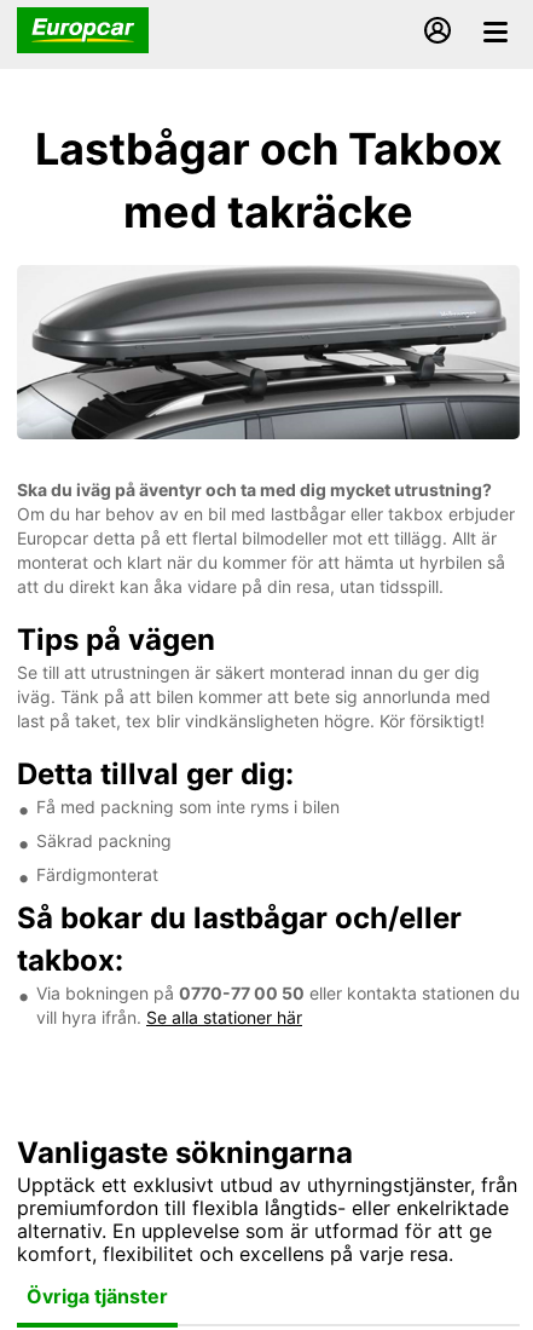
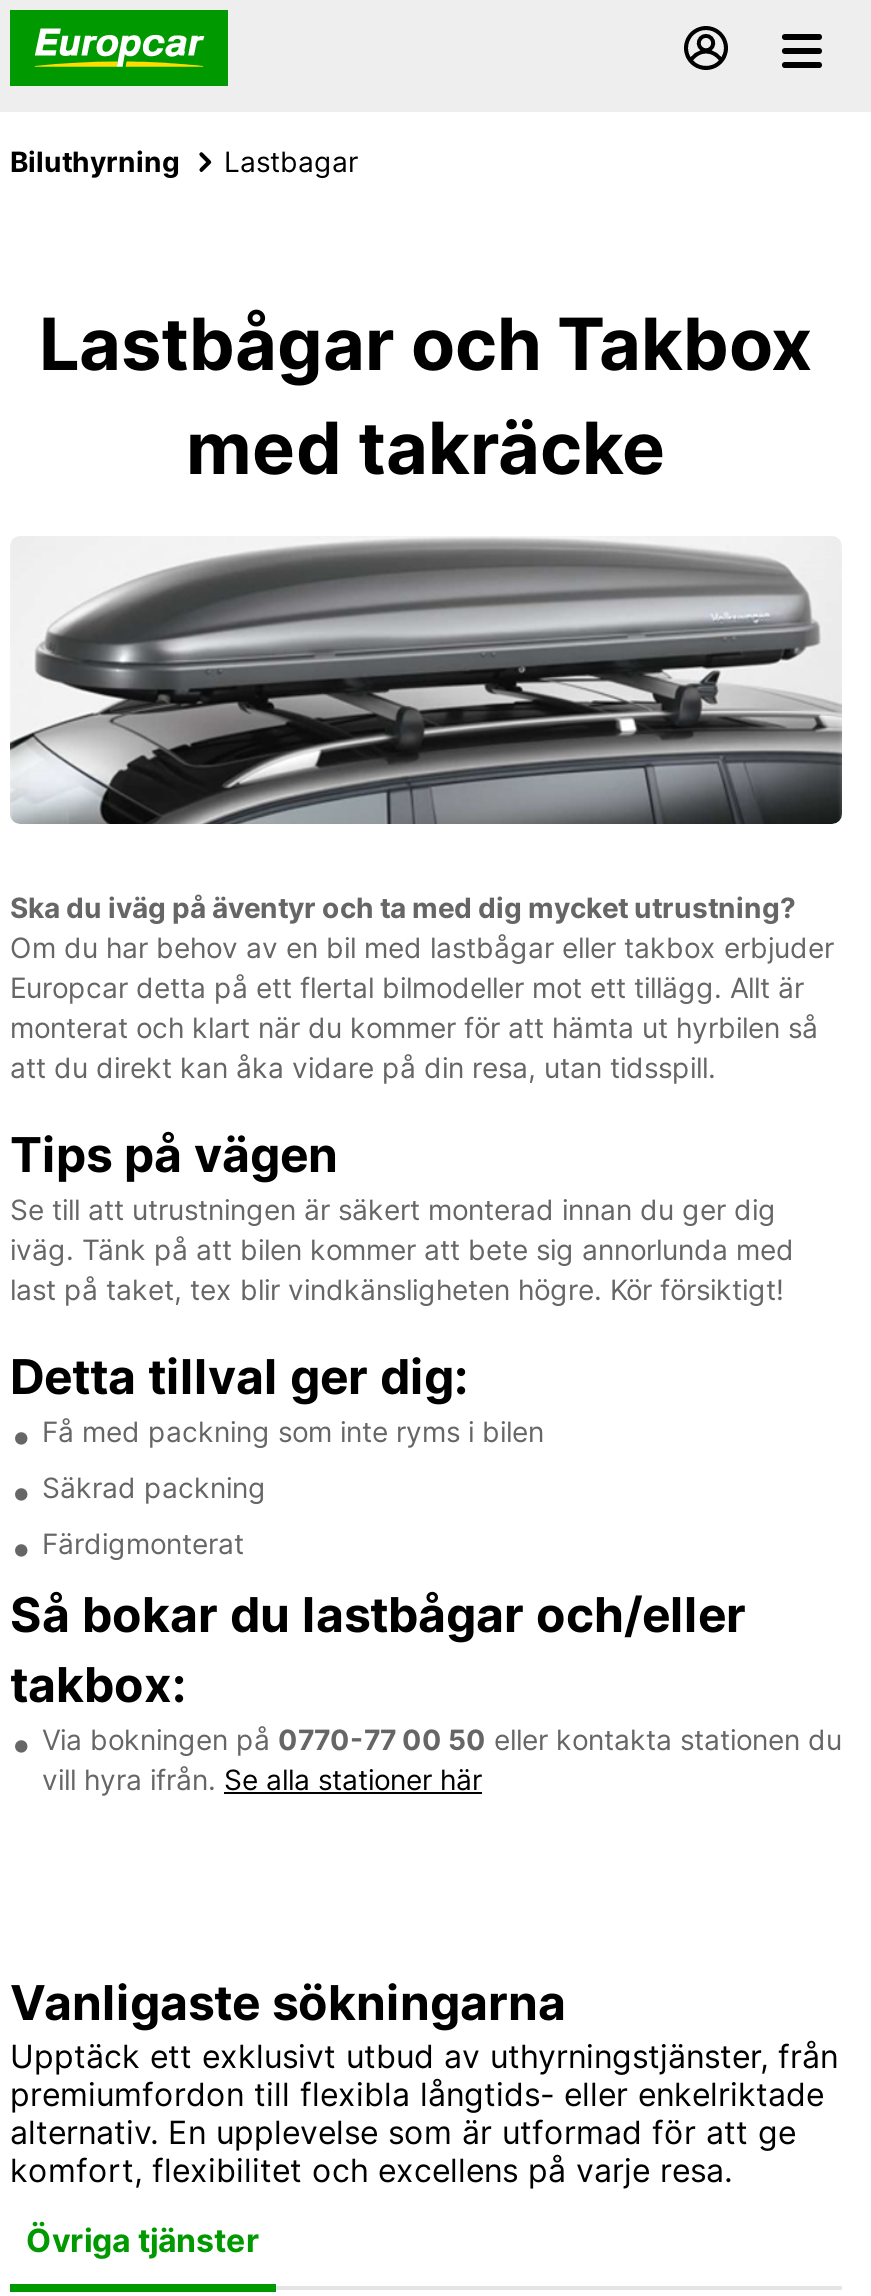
none -> [10,144,358,178] Biluthyrning | Lastbagar

